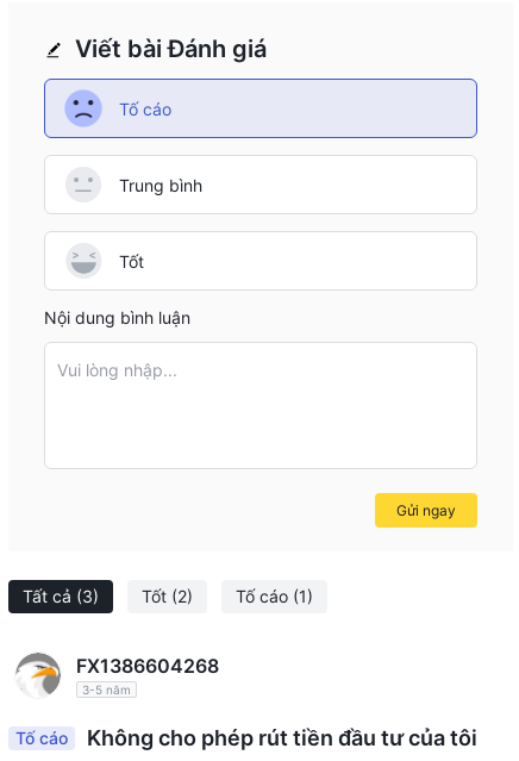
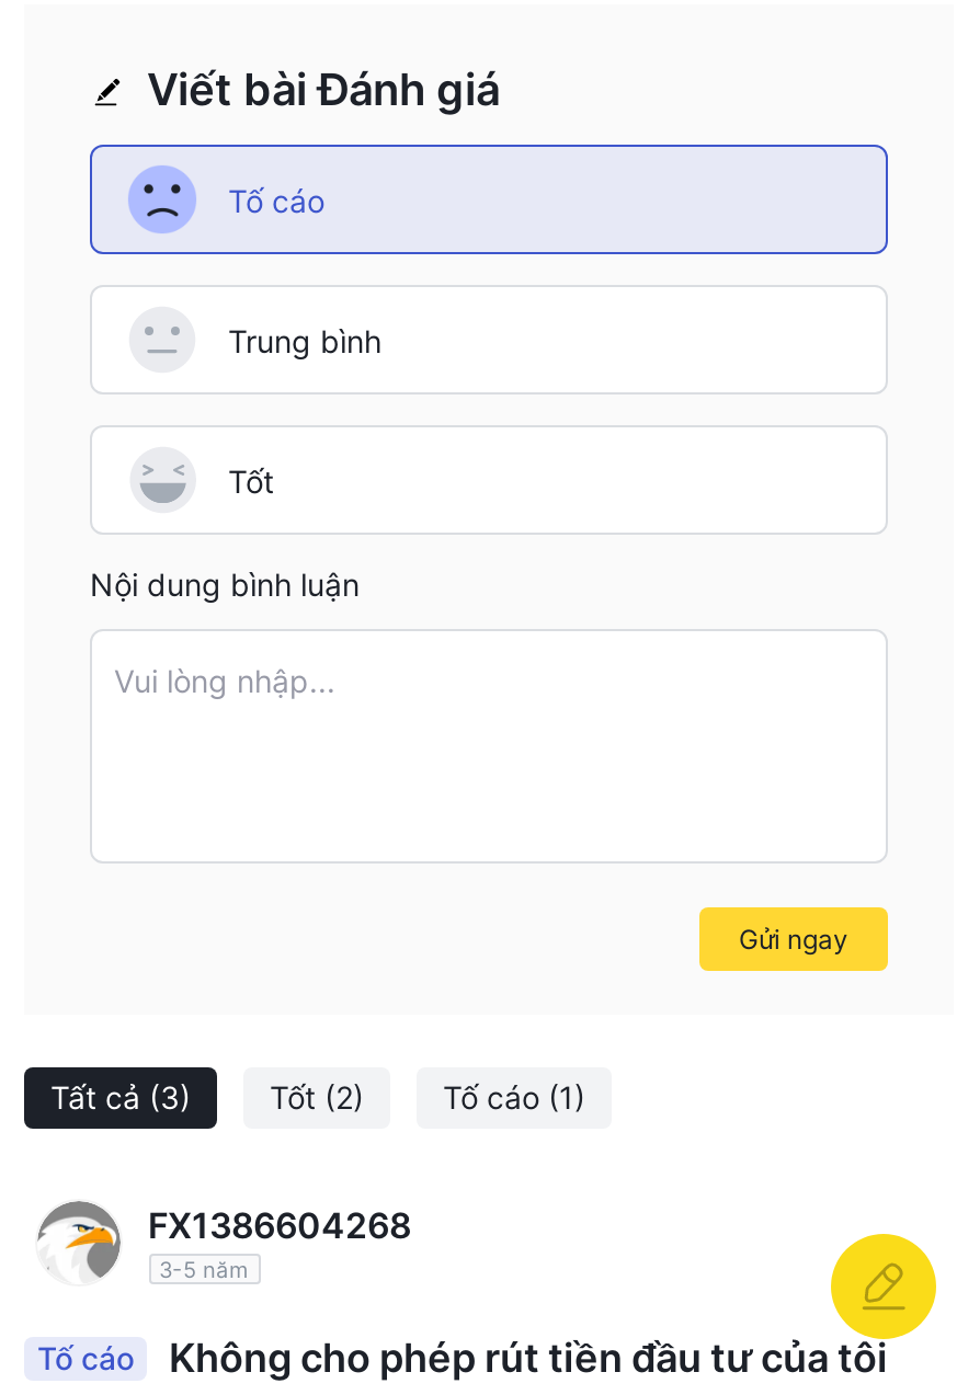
none -> [829,1232,938,1339] [image]

